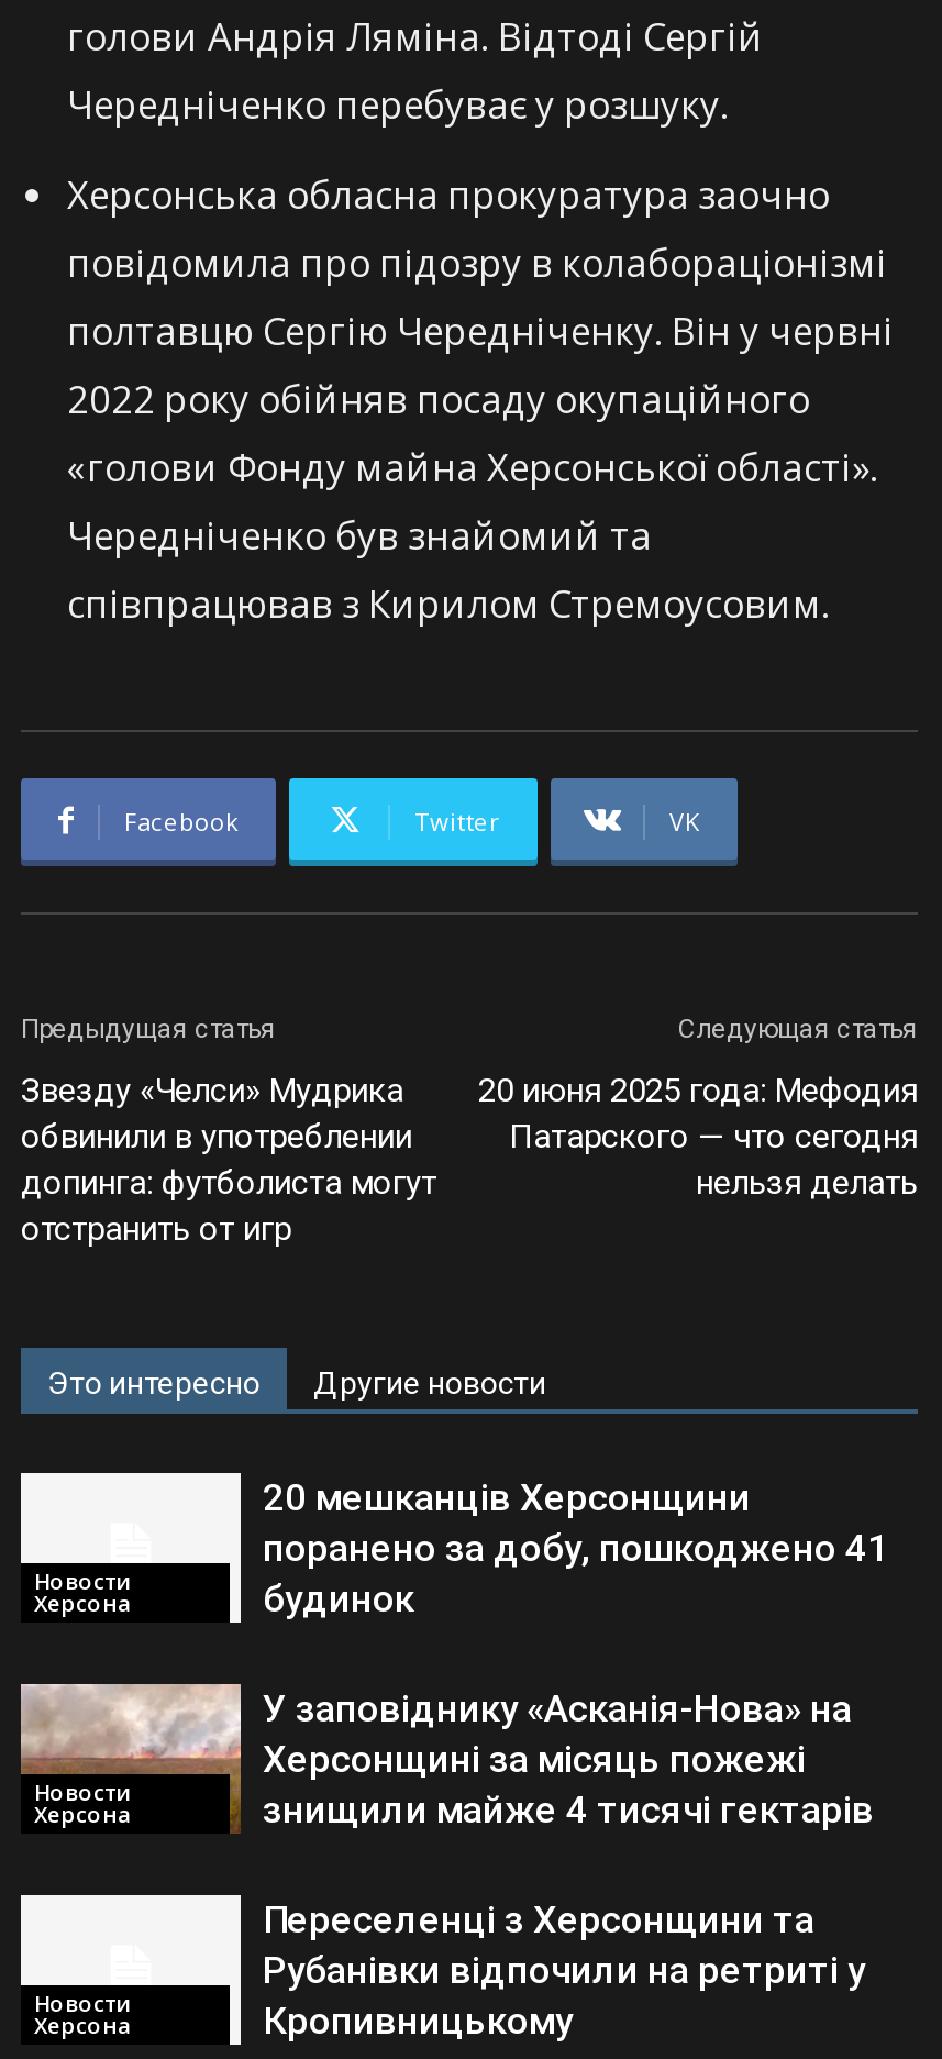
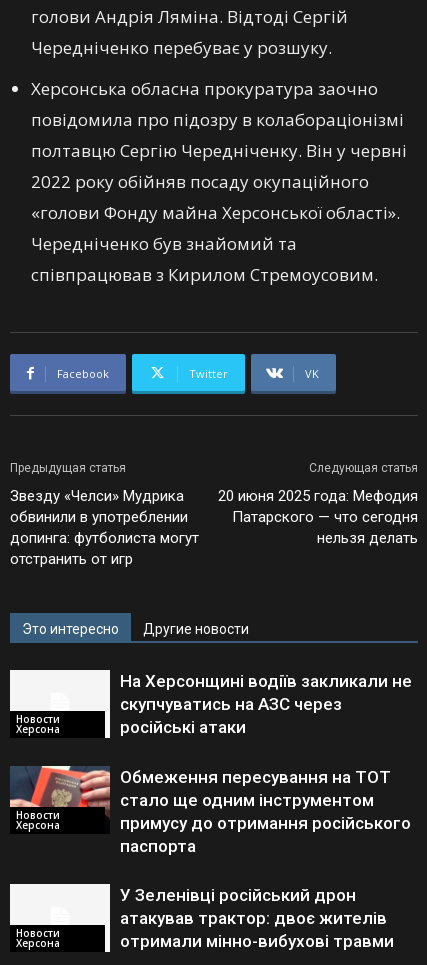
[263,1474,889,1619] 20 мешканців Херсонщини | поранено за добу, пошкоджено 41 | будинок -> [120,670,412,736] На Херсонщині водіїв закликали не | скупчуватись на АЗС через | російські атаки
[19,1682,874,1830] [image] | У заповіднику «Асканія-Нова» на | Херсонщині за місяць пожежі | знищили майже 4 тисячі гектарів -> [10,766,411,855] [image] | Обмеження пересування на ТОТ | стало ще одним інструментом | примусу до отримання російського | паспорта
[263,1896,865,2041] Переселенці з Херсонщини та | Рубанівки відпочили на ретриті у | Кропивницькому -> [120,884,394,950] У Зеленівці російський дрон | атакував трактор: двоє жителів | отримали мінно-вибухові травми

